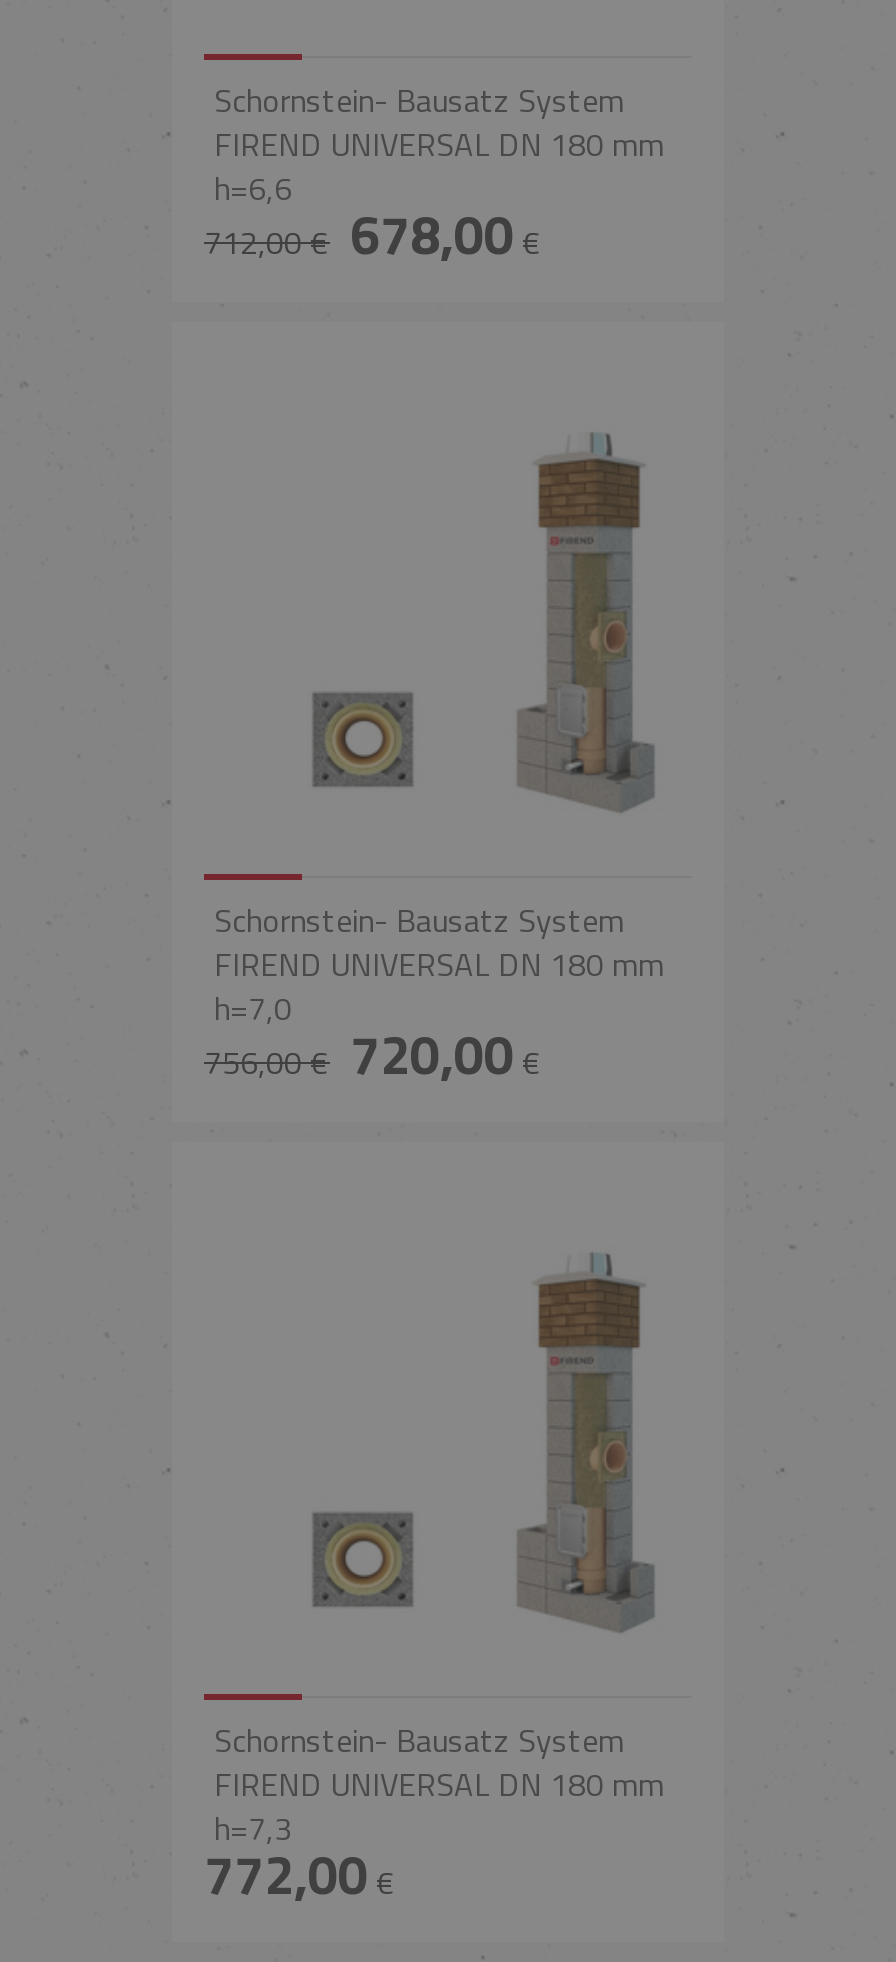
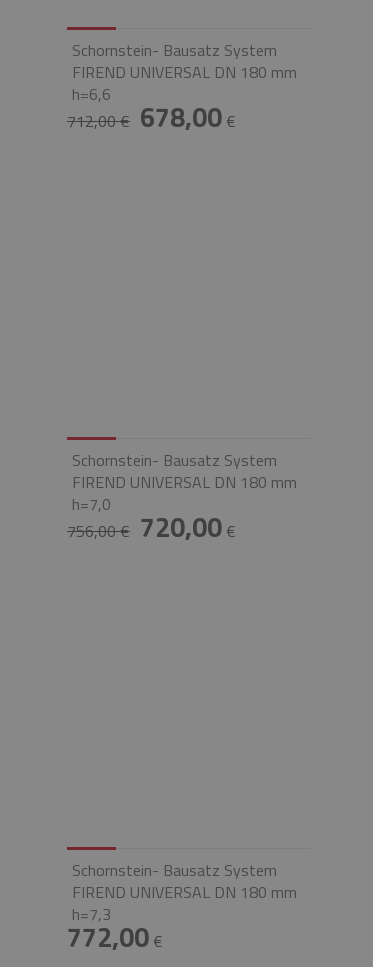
[516,432,656,814] [image] -> none
[310,690,416,788] [image] -> none
[516,1252,656,1634] [image] -> none
[310,1510,416,1608] [image] -> none

